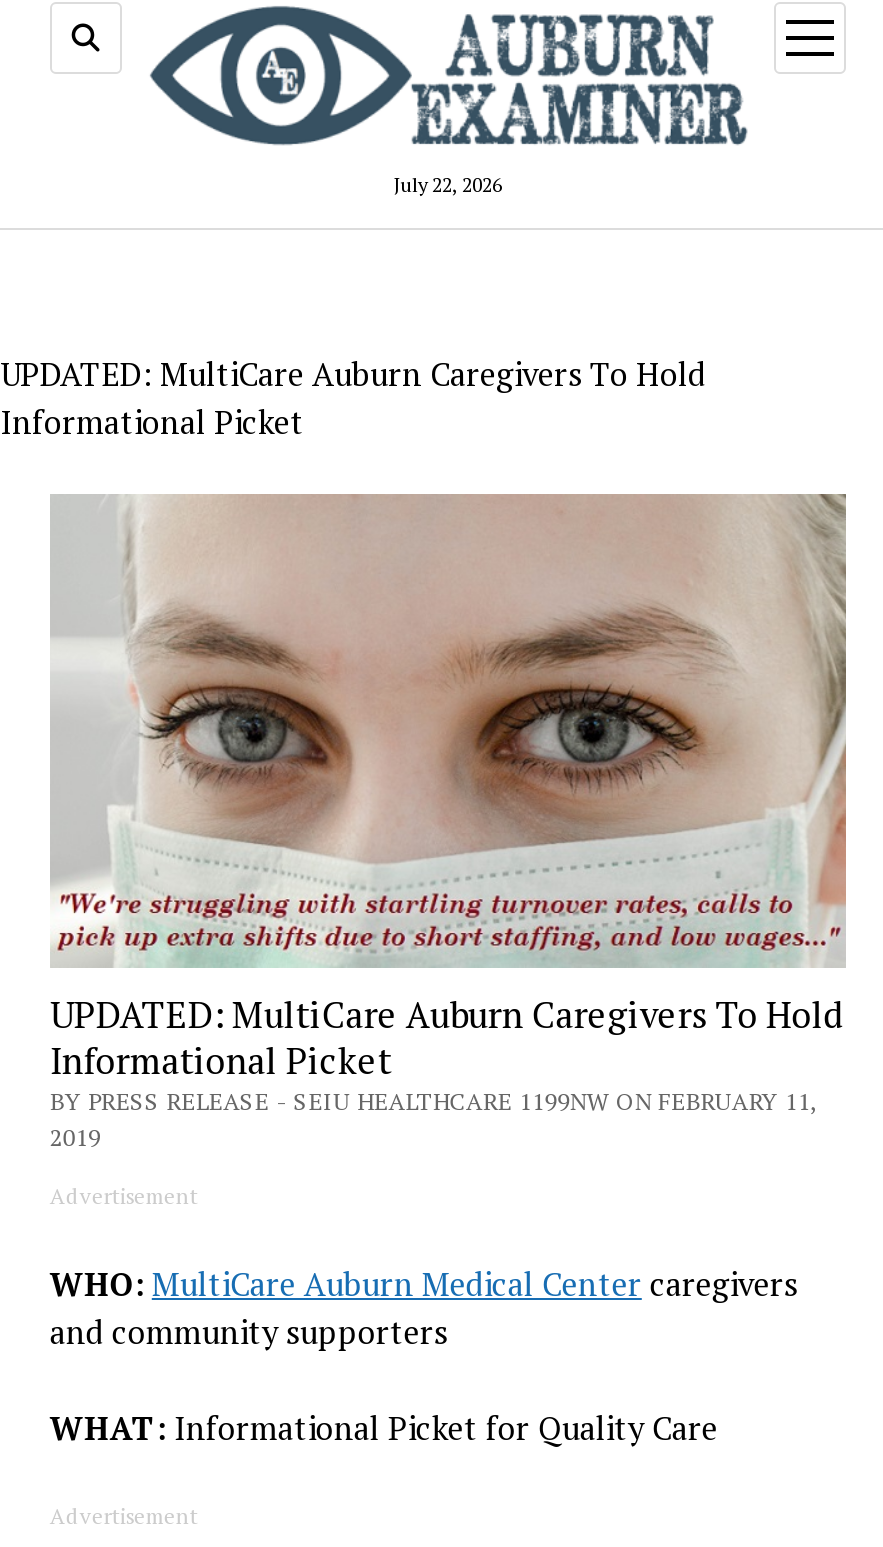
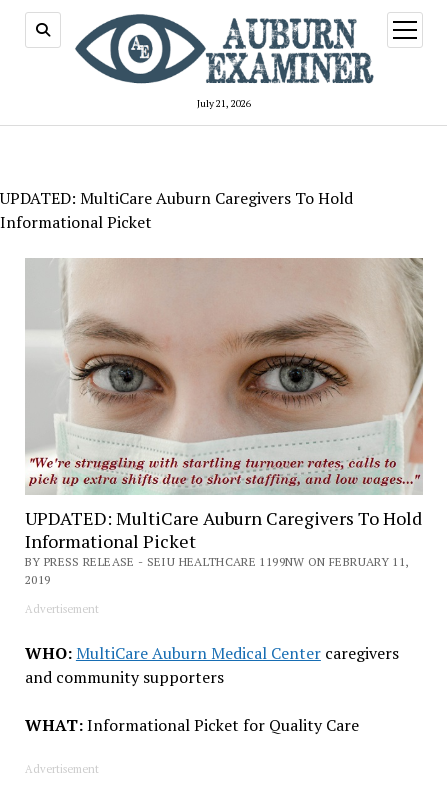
[394,171,502,197] July 22, 2026 -> [197,96,251,109] July 21, 2026

